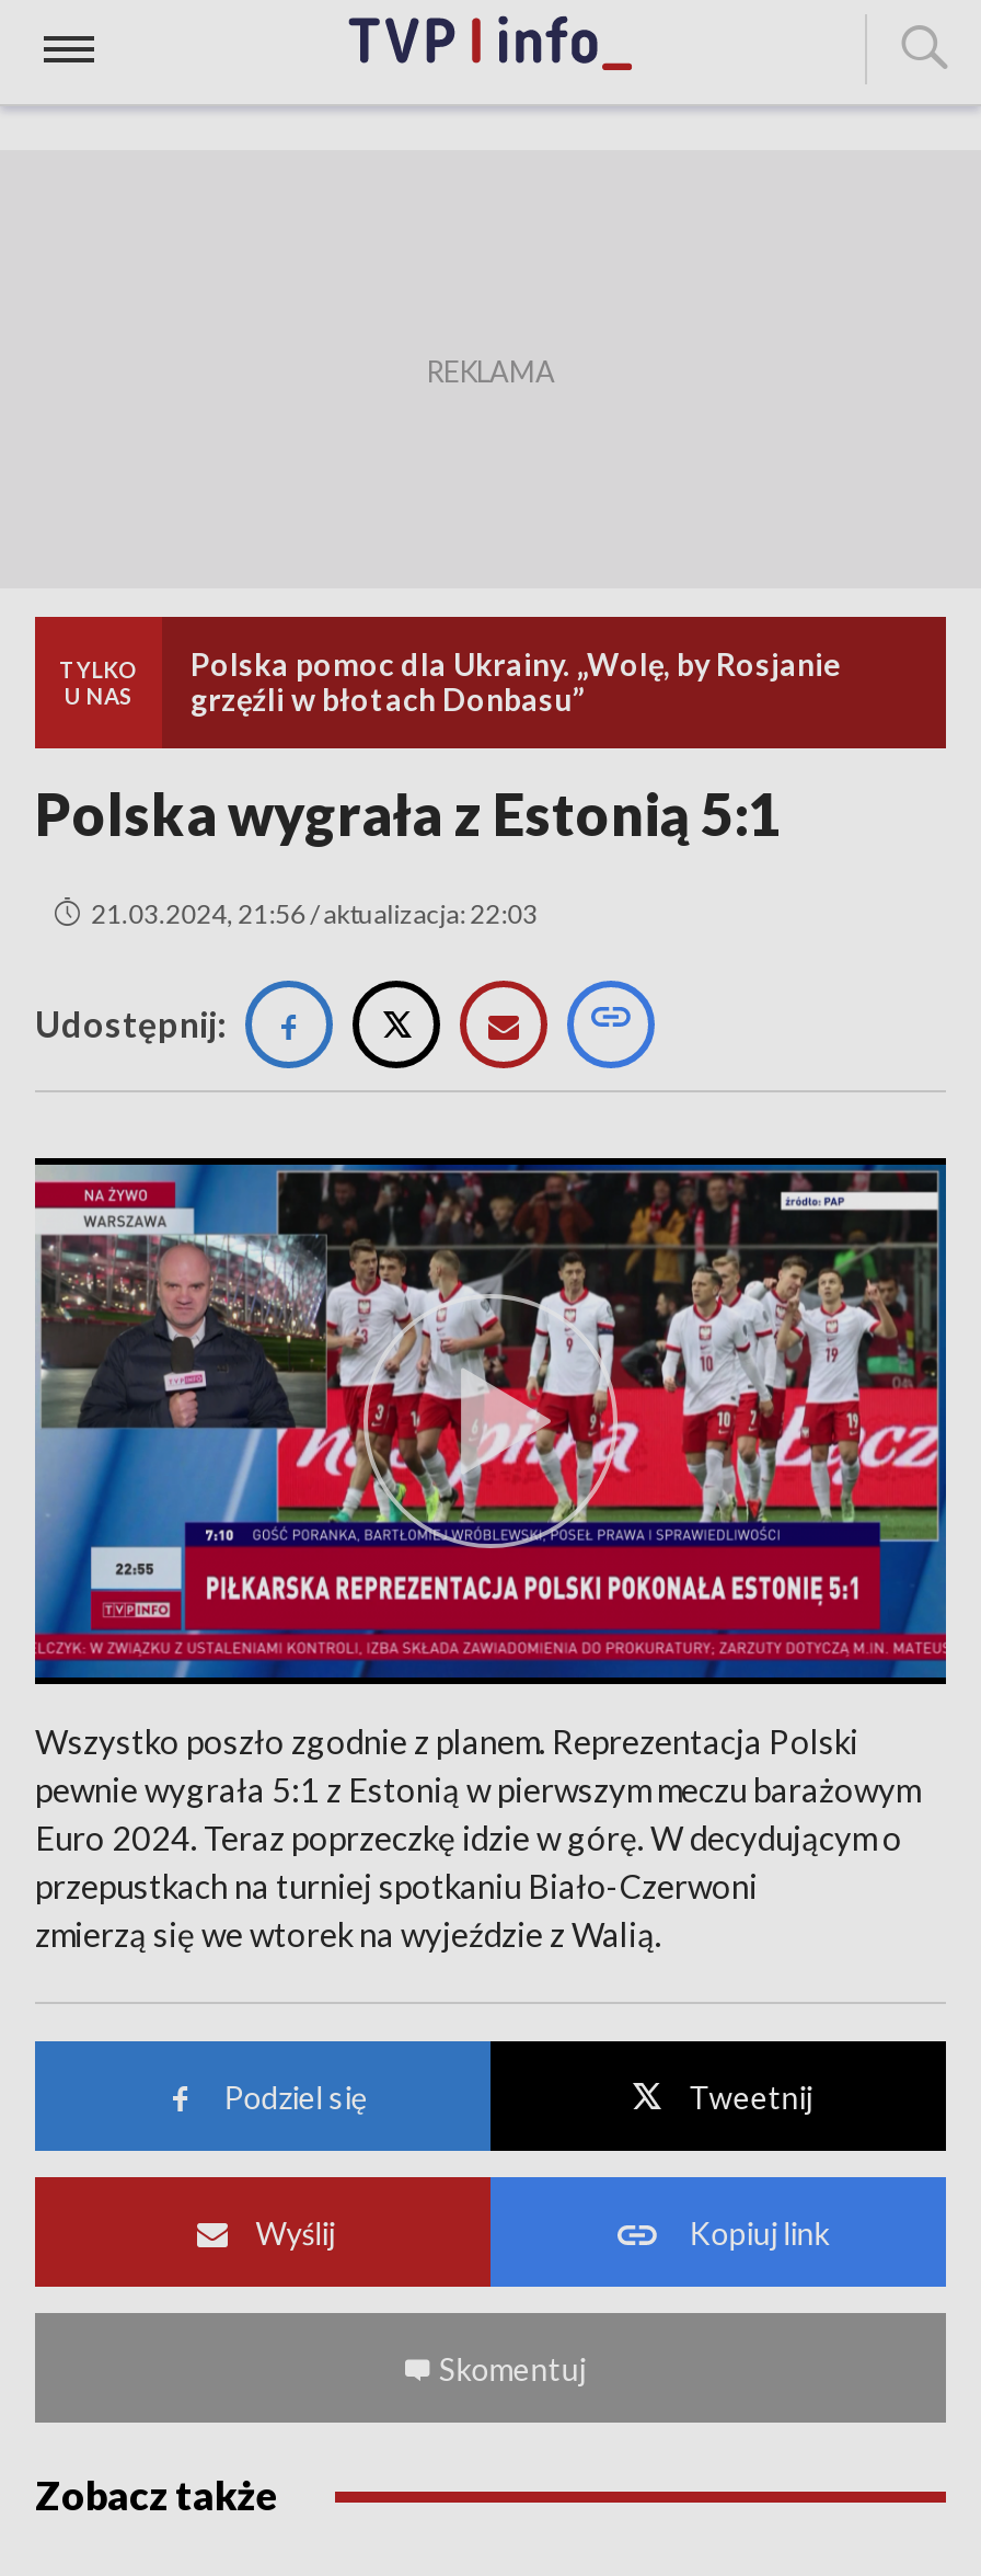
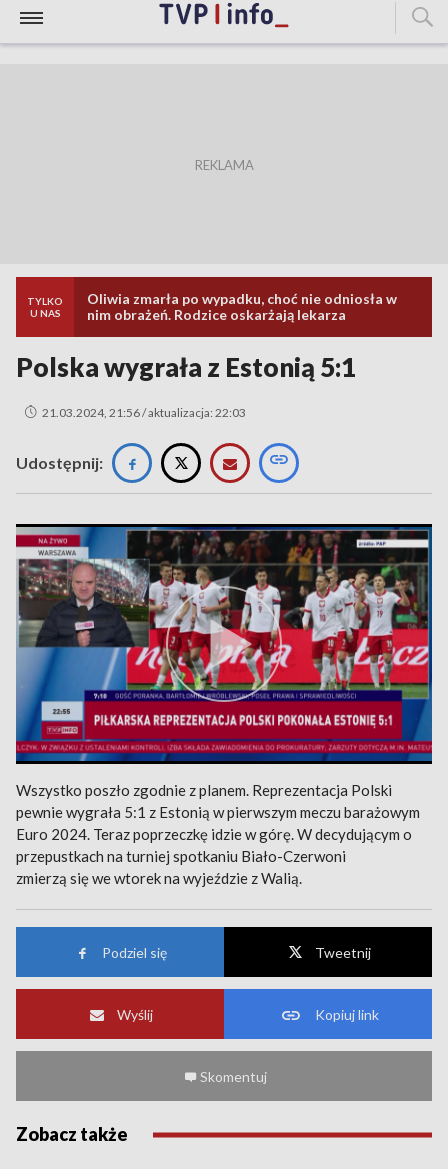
[191,645,841,718] Polska pomoc dla Ukrainy. „Wolę, by Rosjanie | grzęźli w błotach Donbasu” -> [87,290,397,323] Oliwia zmarła po wypadku, choć nie odniosła w | nim obrażeń. Rodzice oskarżają lekarza

